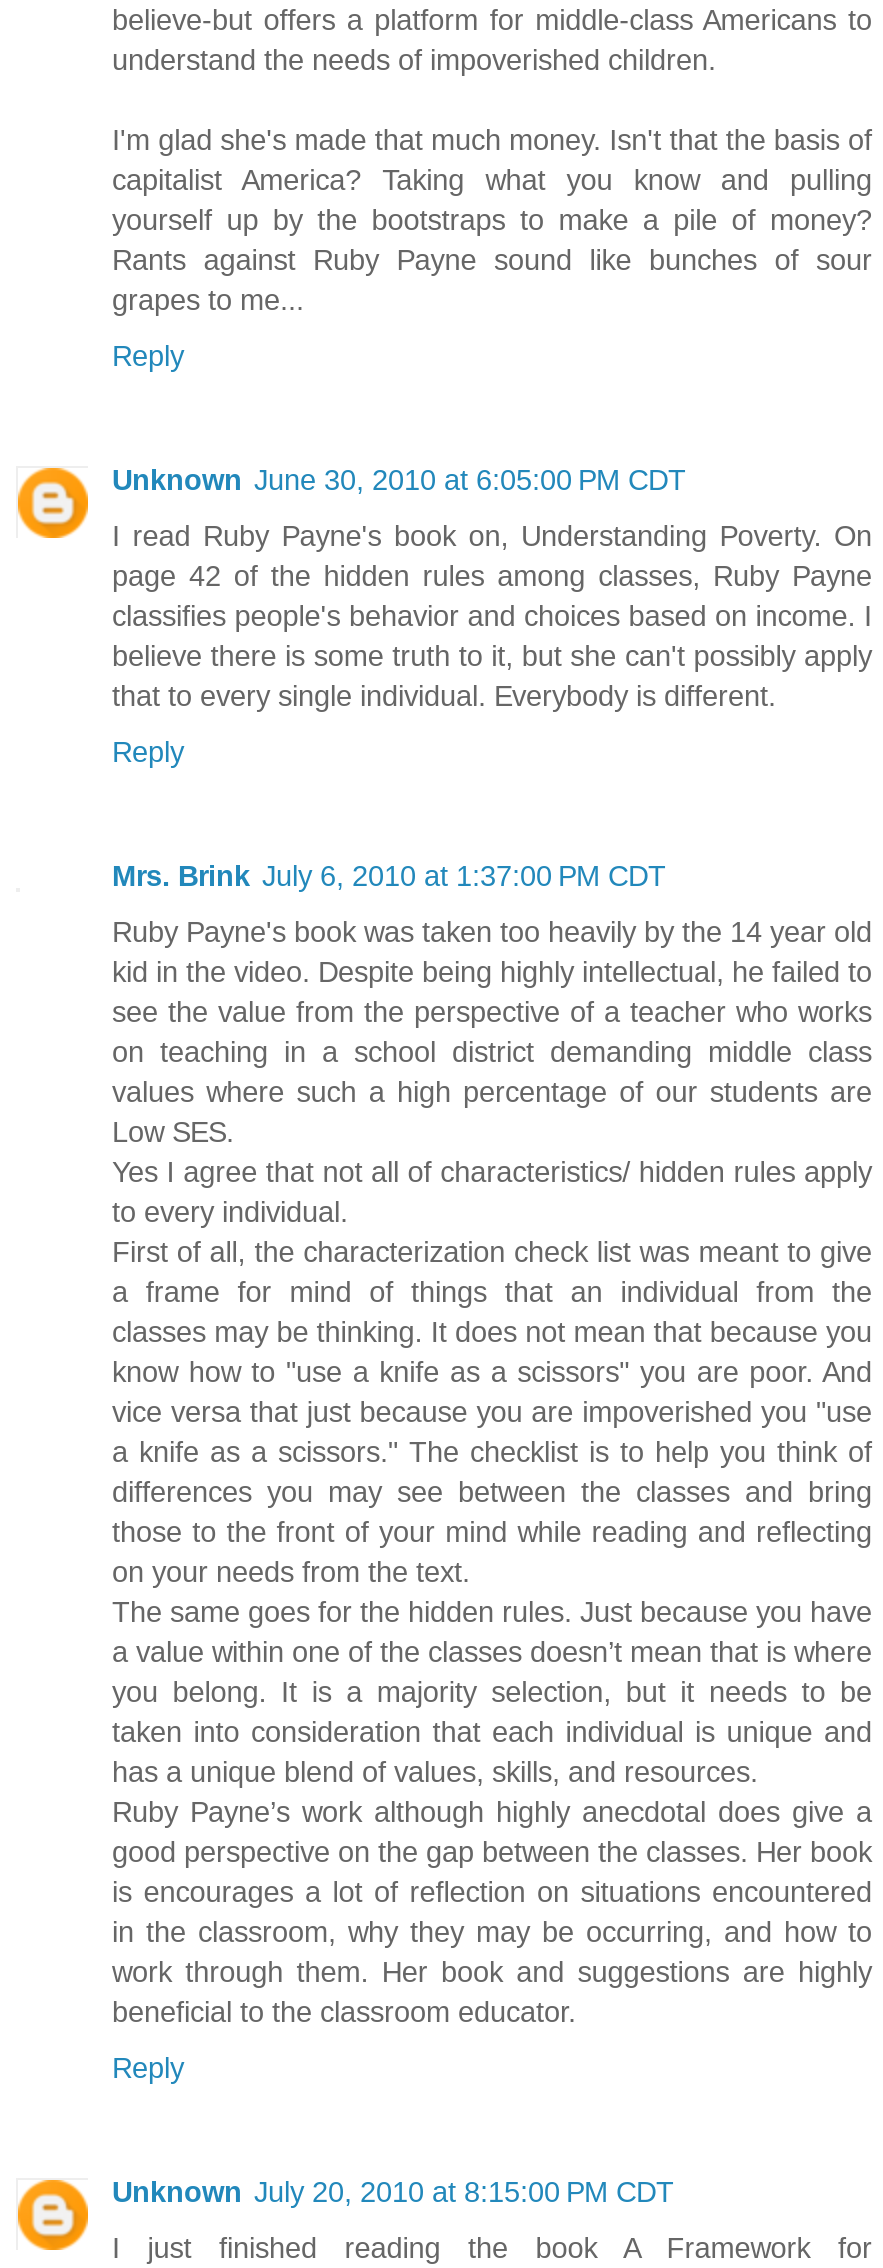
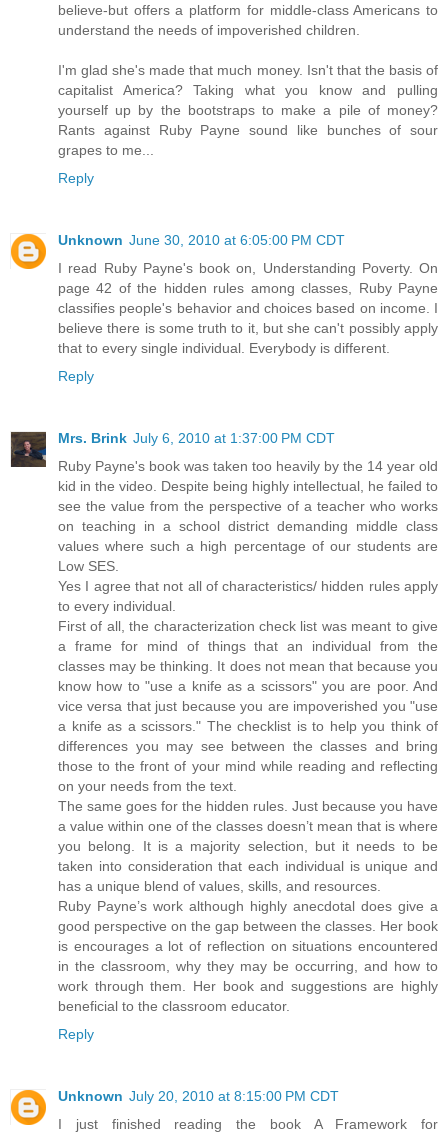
none -> [9,430,48,469] [image]

